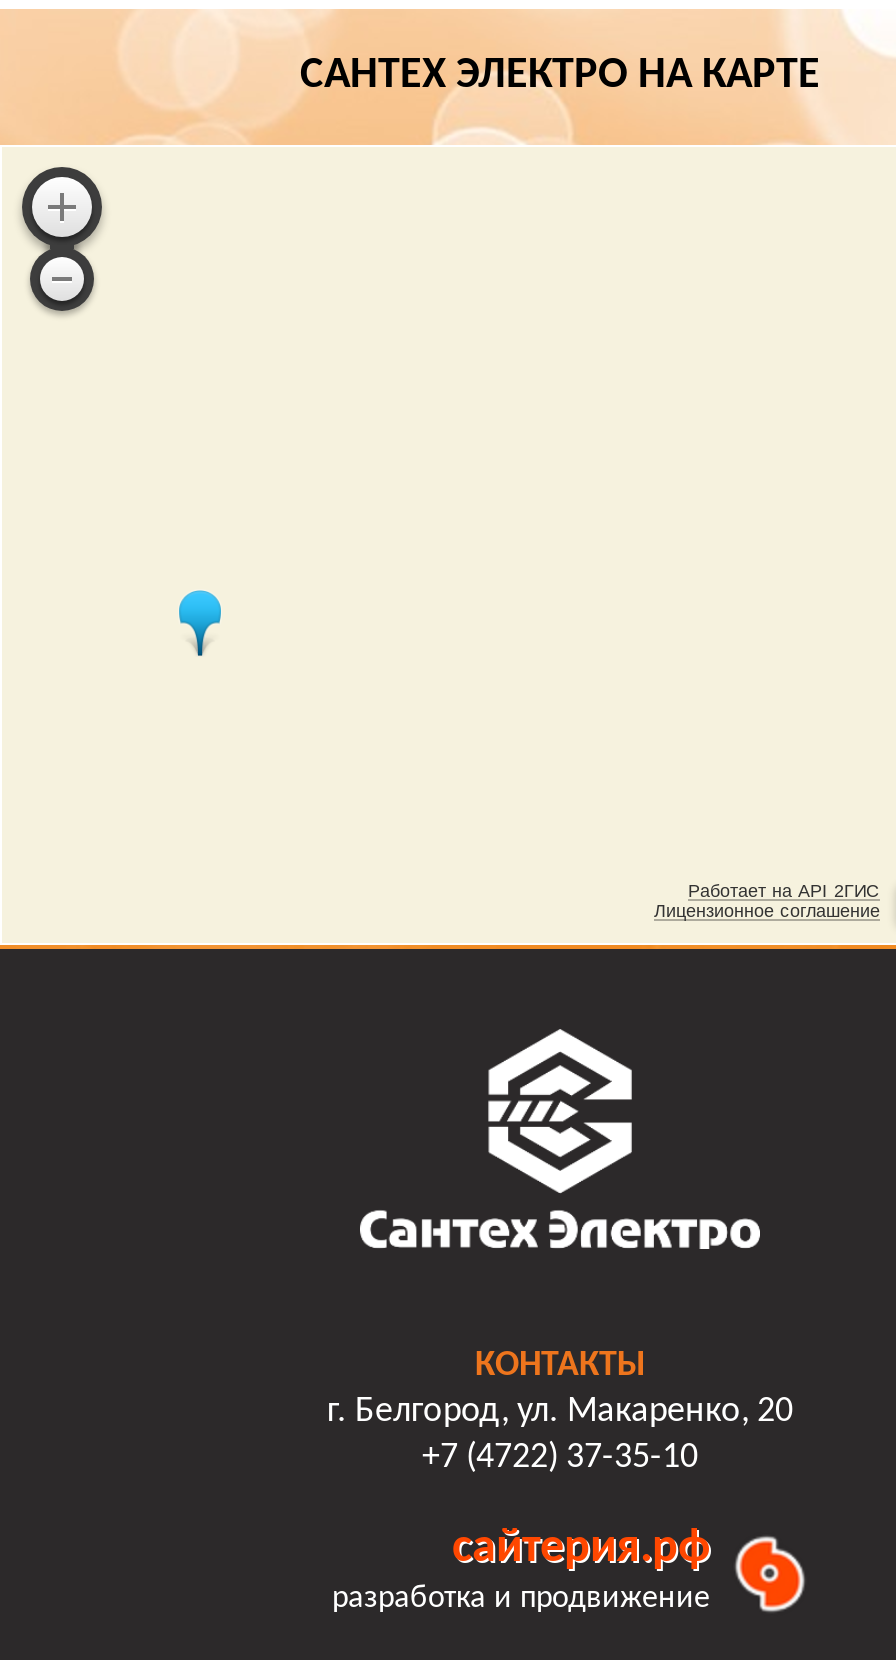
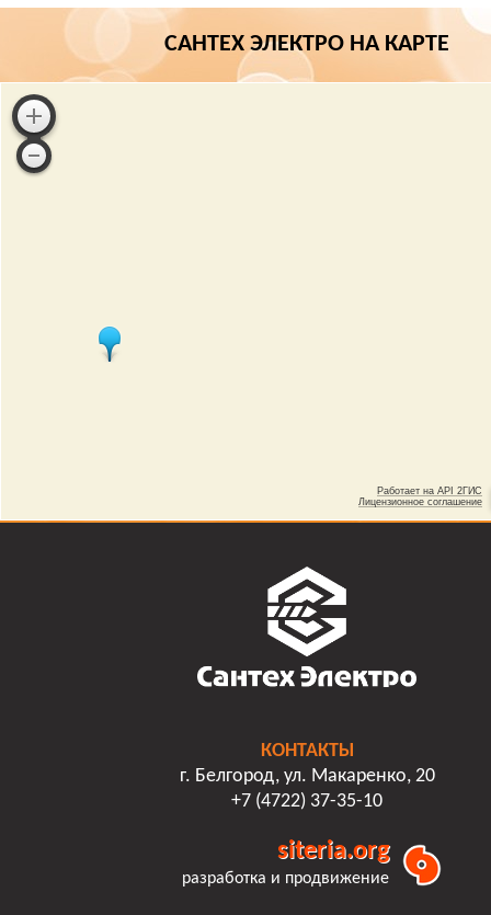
[452,1526,710,1574] сайтерия.рф -> [277,839,389,865] siteria.org

